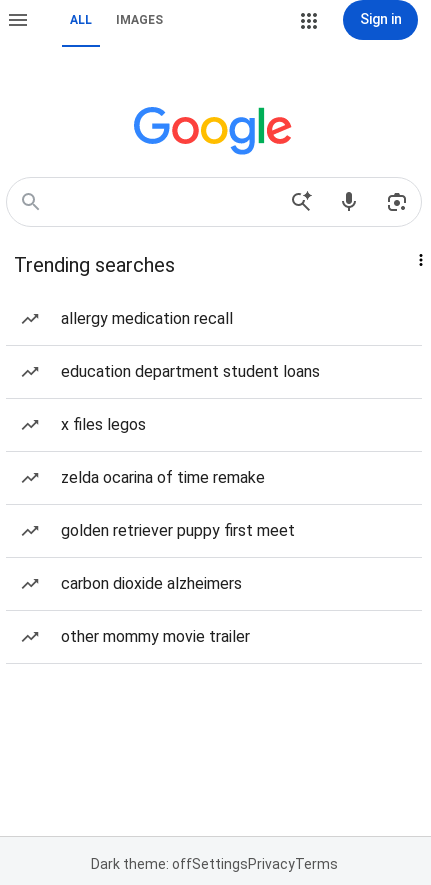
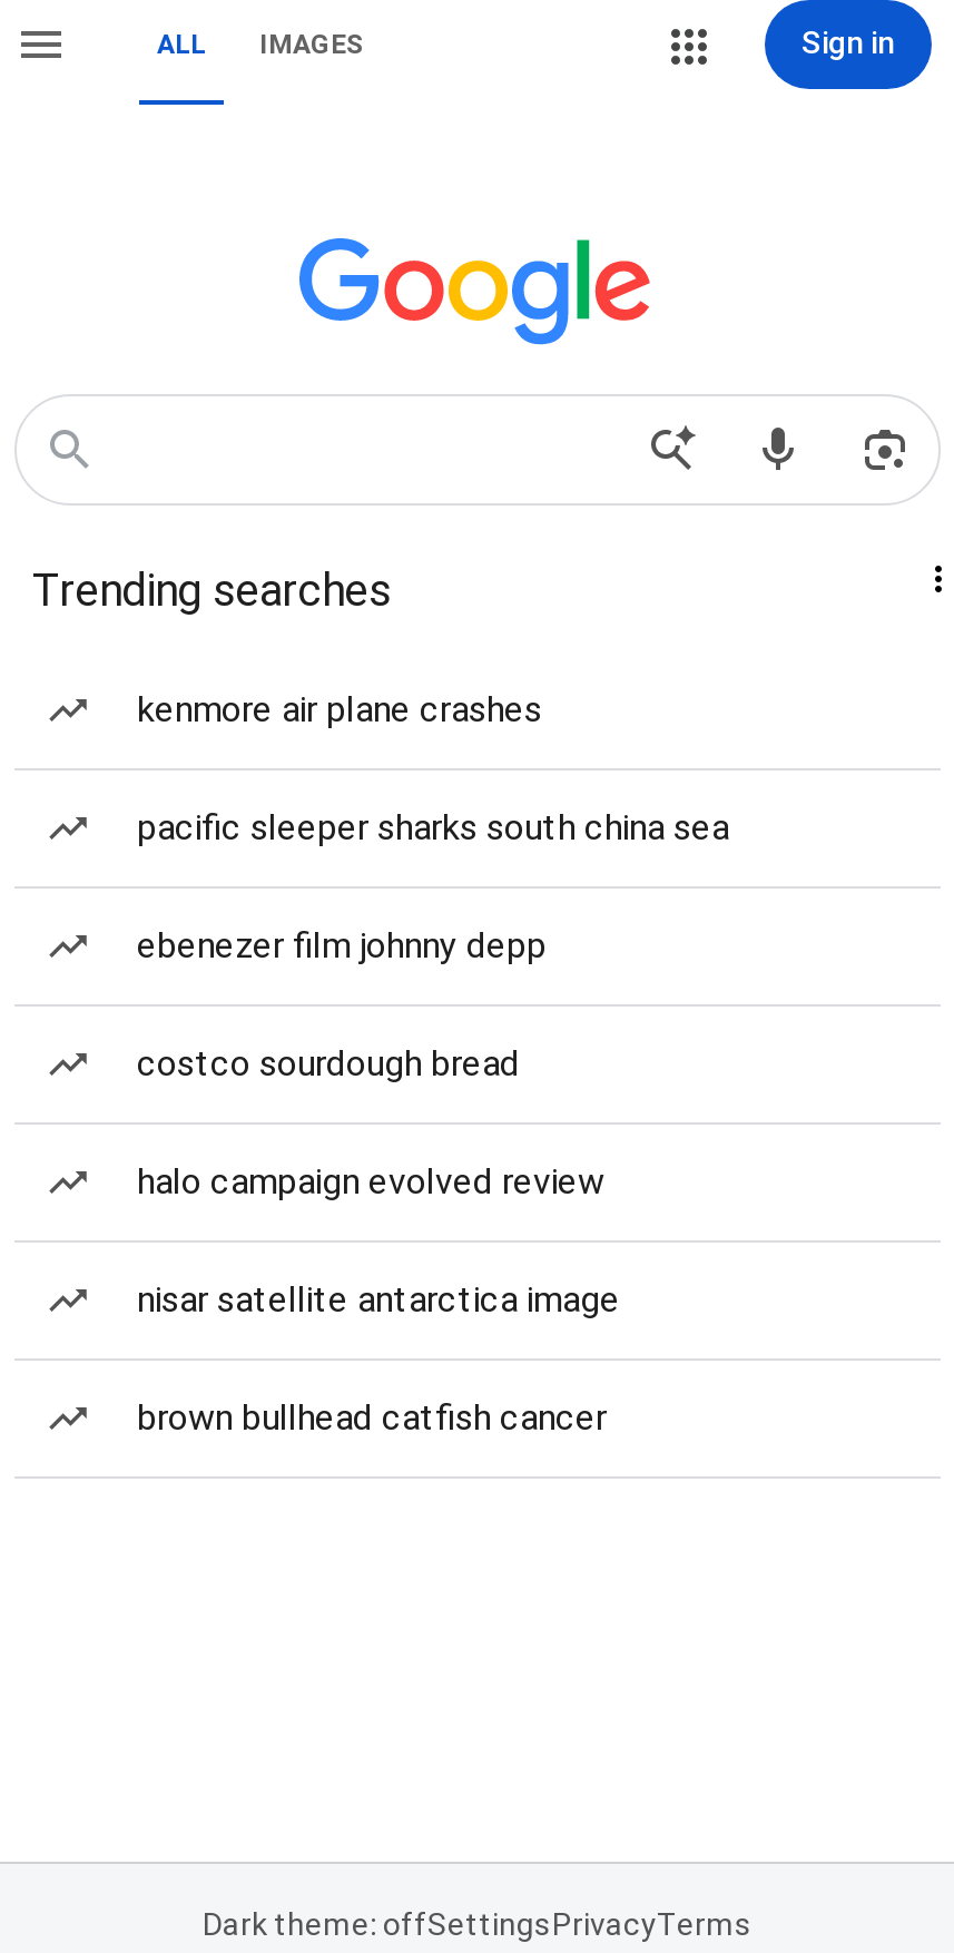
[61,309,233,328] allergy medication recall -> [137,688,542,730] kenmore air plane crashes
[61,362,320,381] education department student loans -> [137,806,729,848] pacific sleeper sharks south china sea
[61,415,146,434] x files legos -> [137,924,547,966] ebenezer film johnny depp
[61,468,265,487] zelda ocarina of time remake -> [137,1042,520,1085] costco sourdough bread
[61,521,295,540] golden retriever puppy first meet -> [137,1160,604,1203] halo campaign evolved review
[61,574,242,593] carbon dioxide alzheimers -> [137,1278,620,1321] nisar satellite antarctica image
[61,627,250,646] other mommy movie trailer -> [137,1396,607,1439] brown bullhead catfish cancer

